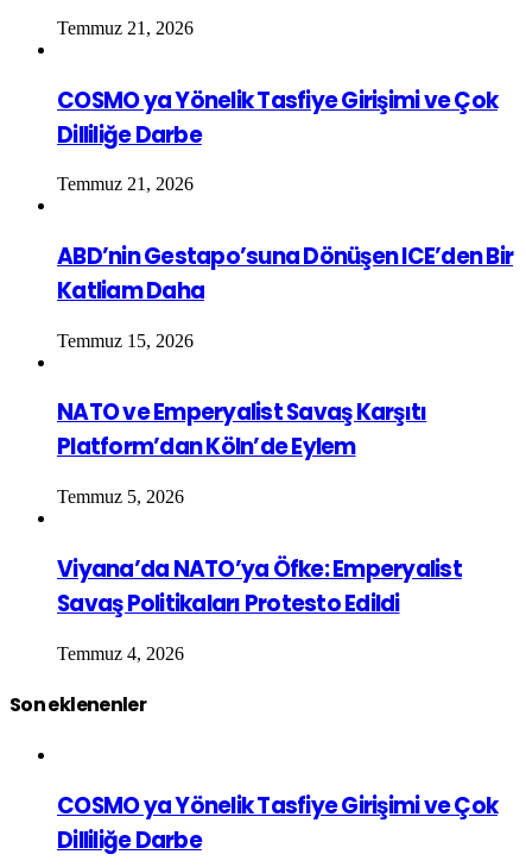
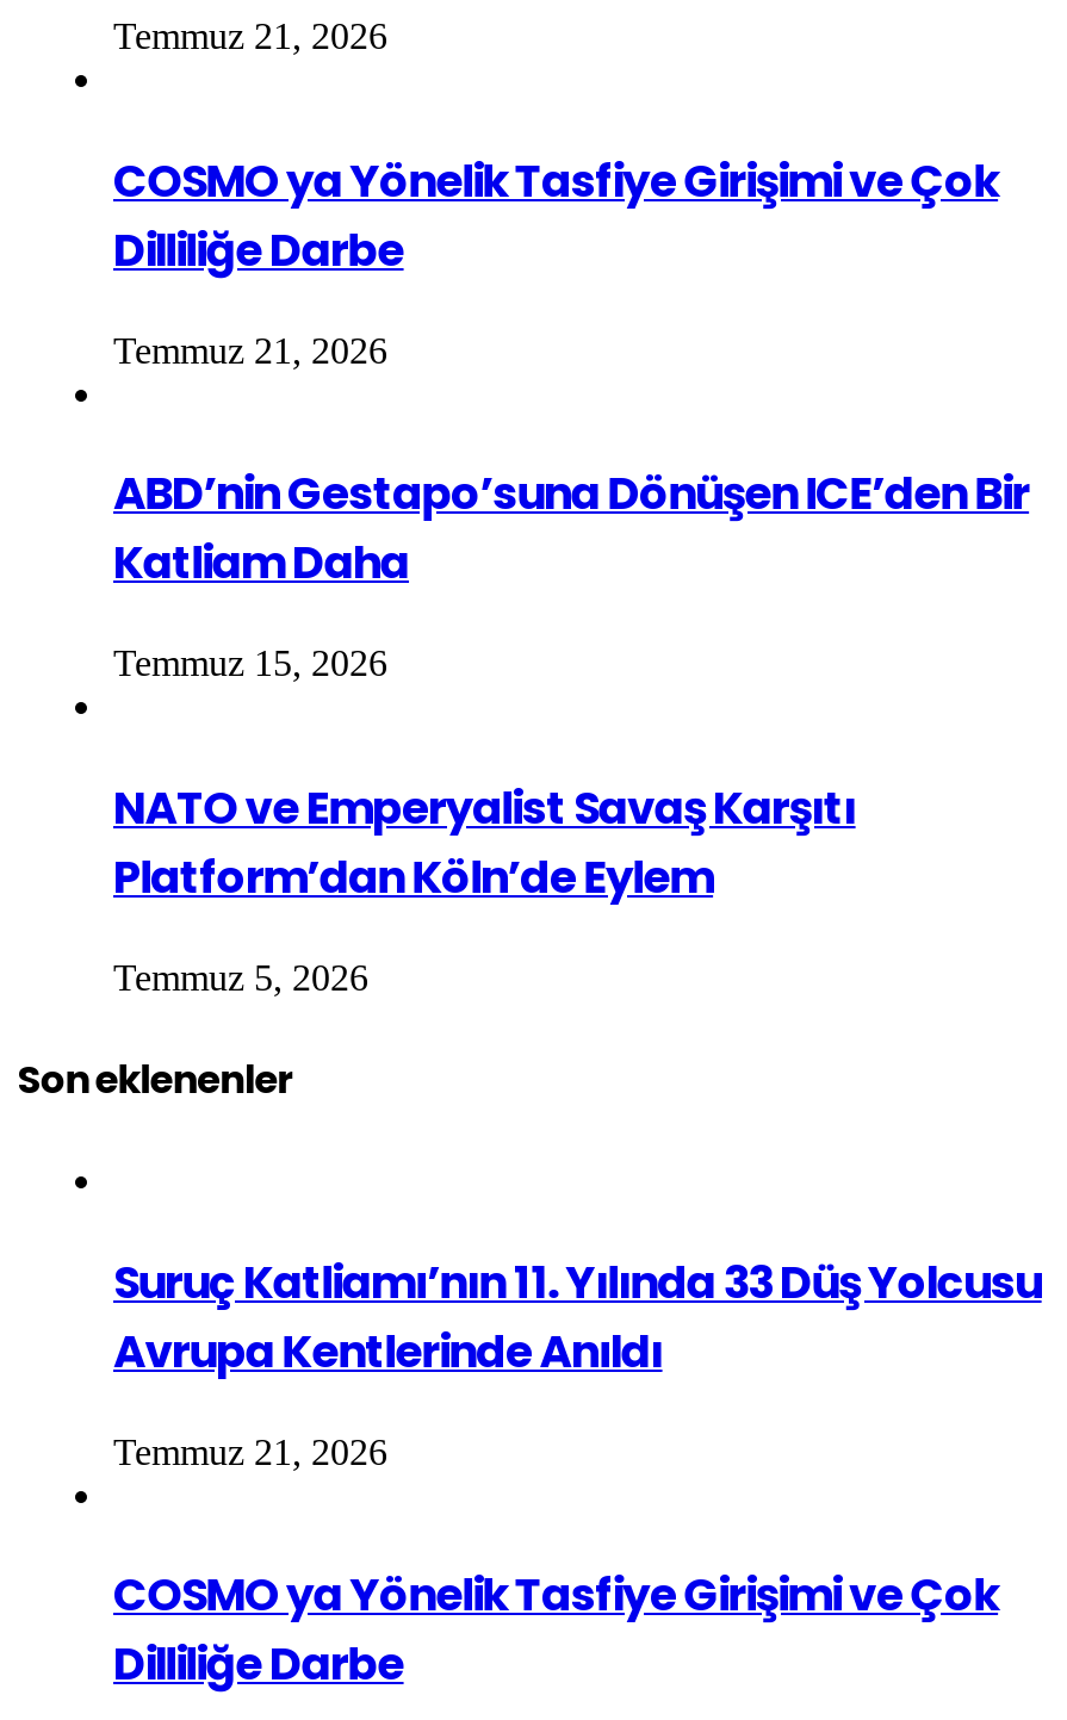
[57,553,462,663] Viyana’da NATO’ya Öfke: Emperyalist | Savaş Politikaları Protesto Edildi | Temmuz 4, 2026 -> none
moved [9,691,146,718] -> [18,1053,292,1107]: Son eklenenler
none -> [113,1250,1041,1471] Suruç Katliamı’nın 11. Yılında 33 Düş Yolcusu | Avrupa Kentlerinde Anıldı | Temmuz 21, 2026

